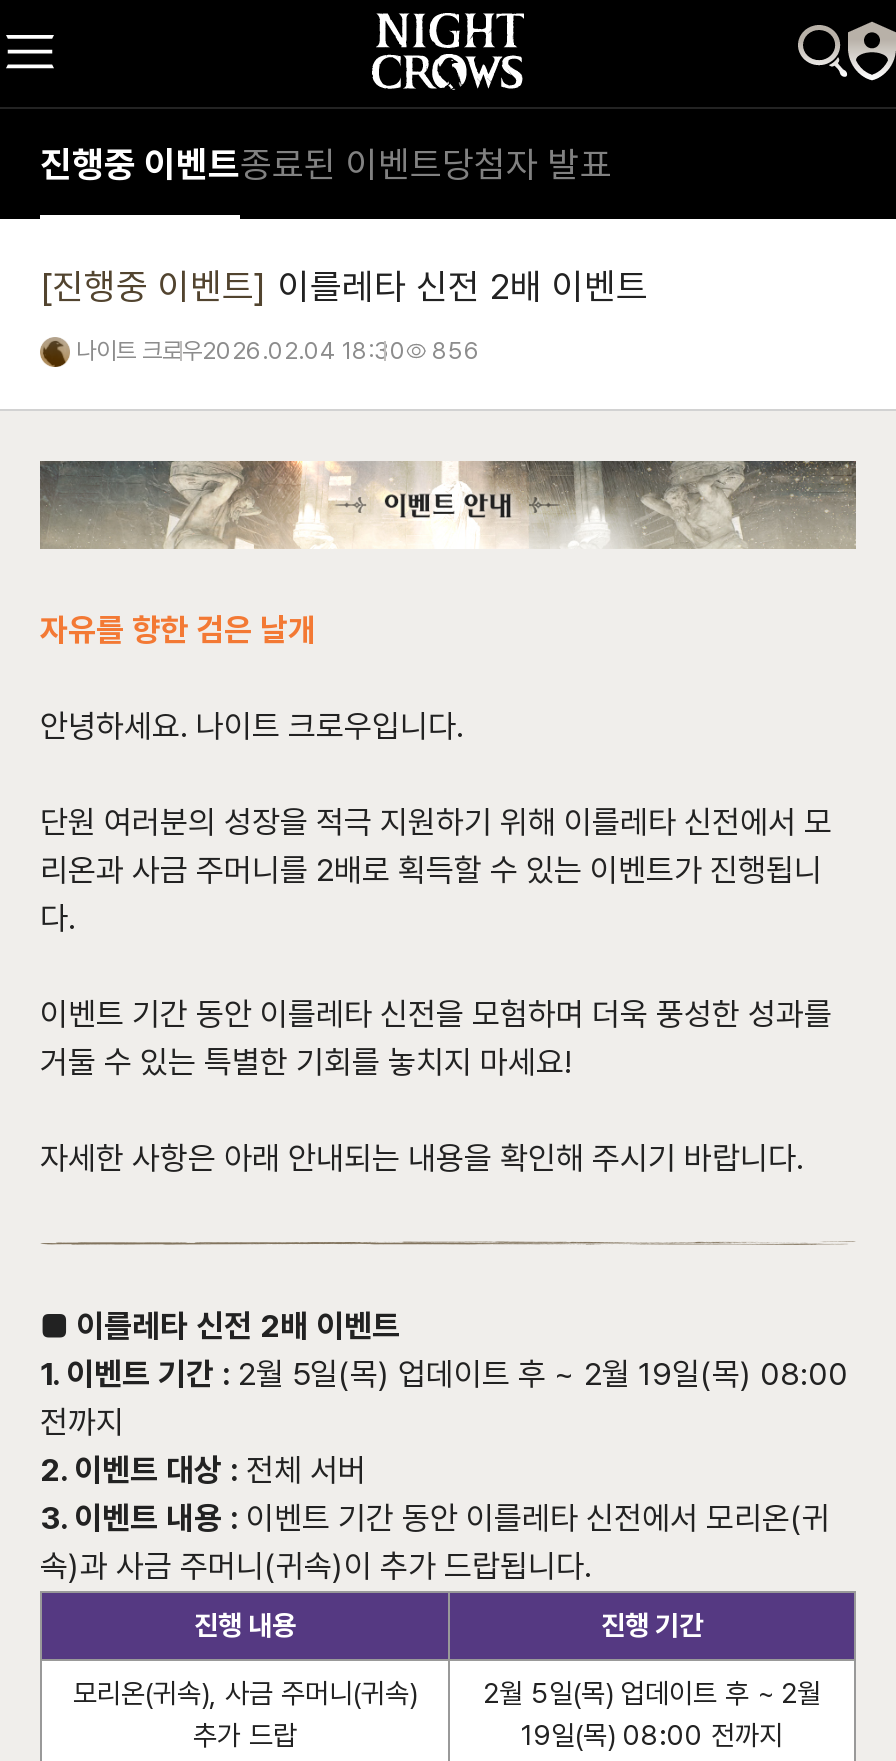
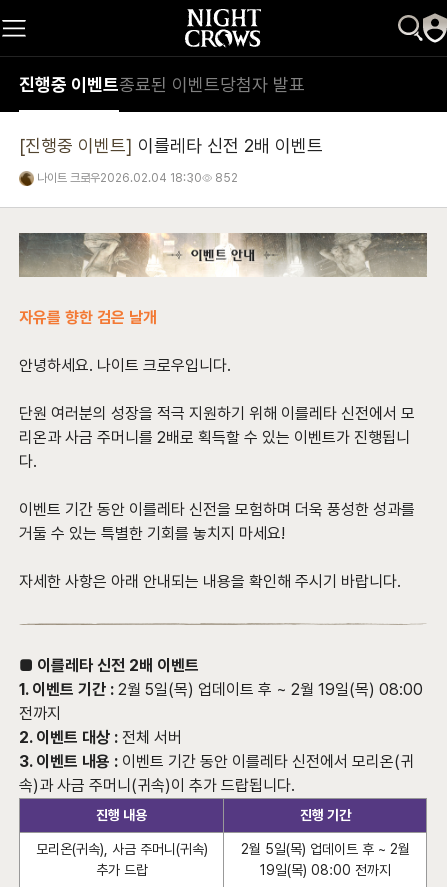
[76,337,480,365] 나이트 크로우2026.02.04 18:30 856 -> [37,171,238,185] 나이트 크로우2026.02.04 18:30 852

